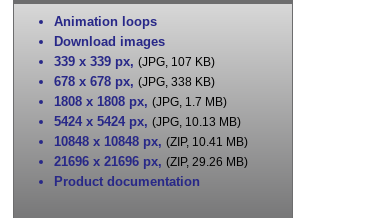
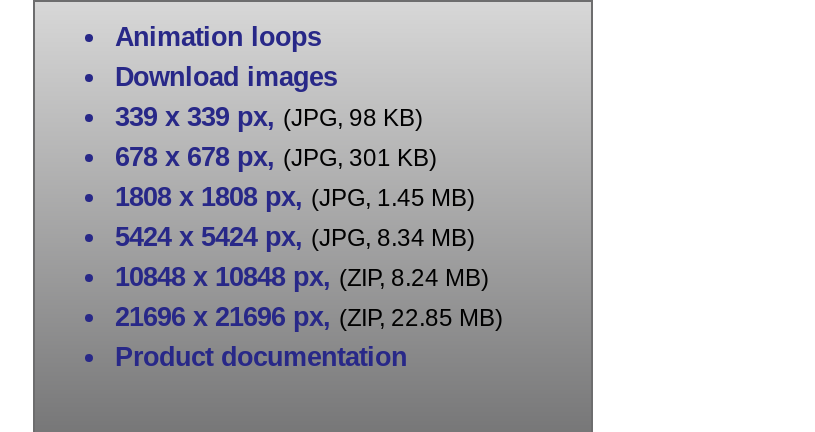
[54,54,215,69] 339 x 339 px, (JPG, 107 KB) -> [115,102,423,132] 339 x 339 px, (JPG, 98 KB)
[54,74,215,89] 678 x 678 px, (JPG, 338 KB) -> [115,142,437,172] 678 x 678 px, (JPG, 301 KB)
[54,94,227,109] 1808 x 1808 px, (JPG, 1.7 MB) -> [115,182,475,212] 1808 x 1808 px, (JPG, 1.45 MB)
[54,114,241,129] 5424 x 5424 px, (JPG, 10.13 MB) -> [115,222,475,252] 5424 x 5424 px, (JPG, 8.34 MB)
[54,134,248,149] 10848 x 10848 px, (ZIP, 10.41 MB) -> [115,262,489,292] 10848 x 10848 px, (ZIP, 8.24 MB)
[54,154,248,169] 21696 x 21696 px, (ZIP, 29.26 MB) -> [115,302,503,332] 21696 x 21696 px, (ZIP, 22.85 MB)

